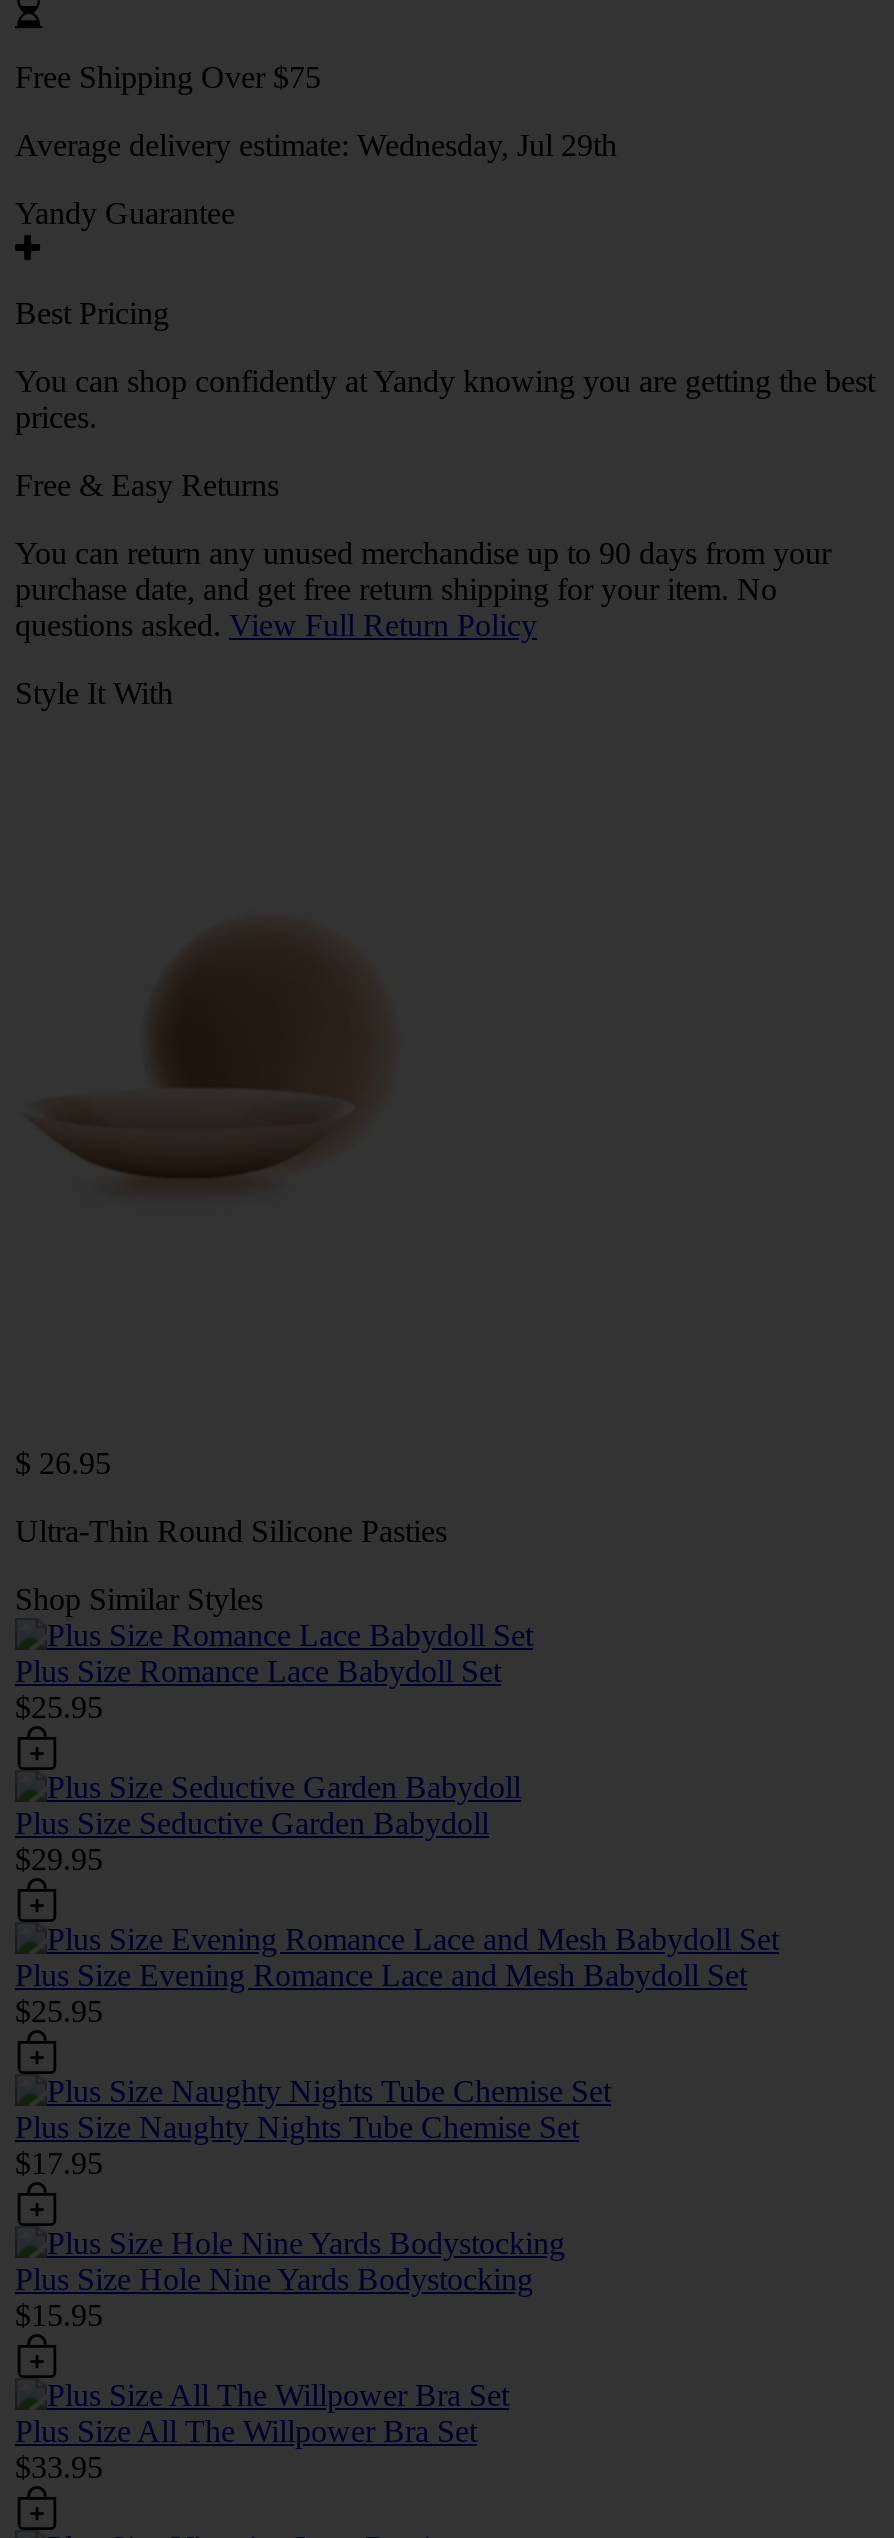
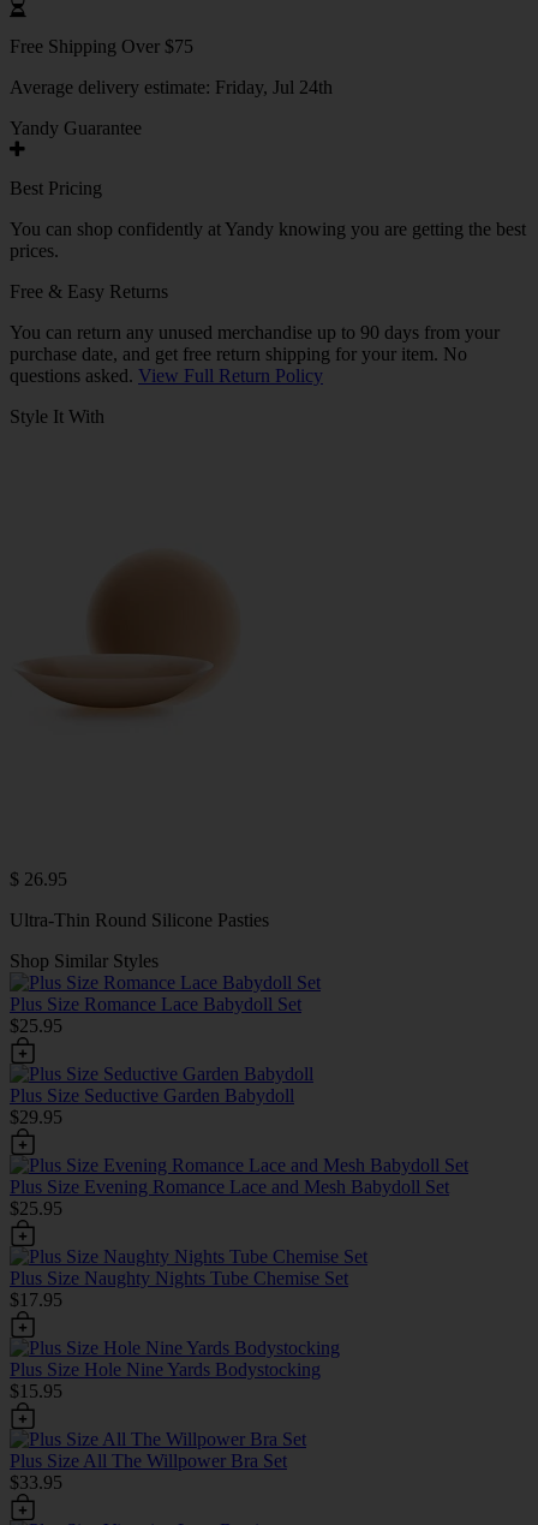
[15,128,617,162] Average delivery estimate: Wednesday, Jul 29th -> [10,77,333,97] Average delivery estimate: Friday, Jul 24th

